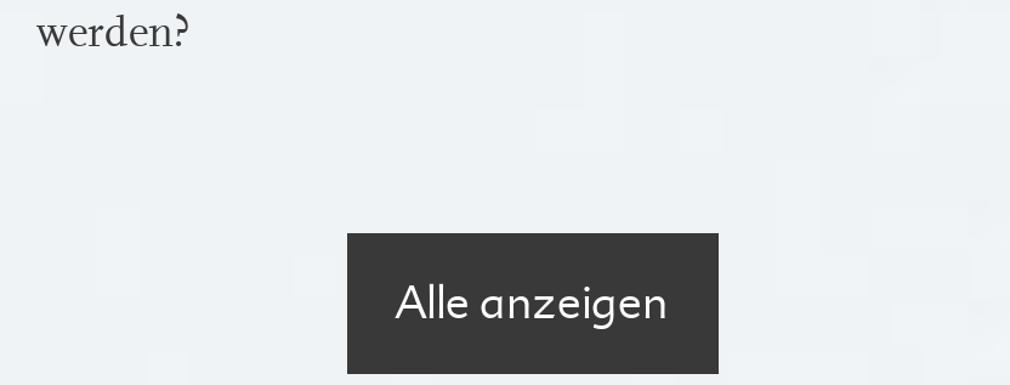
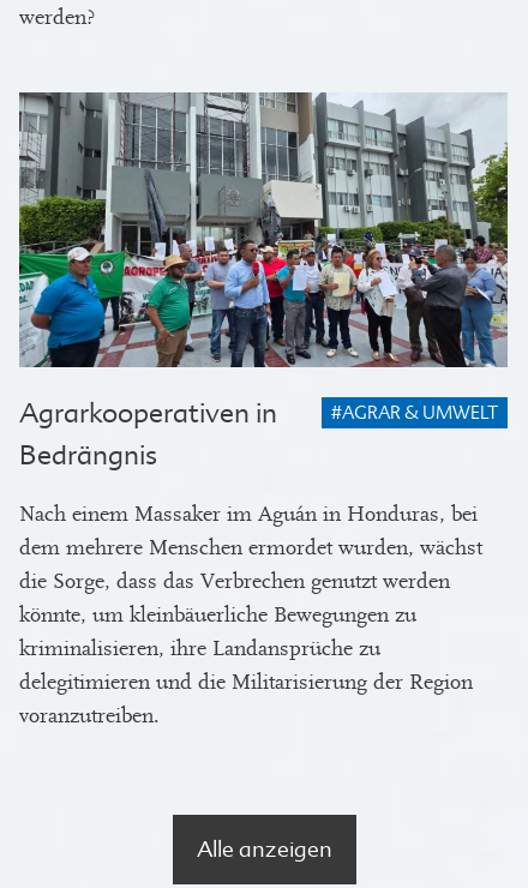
none -> [18,91,509,728] [image] | #AGRAR & UMWELT | Agrarkooperativen in | Bedrängnis | Nach einem Massaker im Aguán in Honduras, bei | dem mehrere Menschen ermordet wurden, wächst | die Sorge, dass das Verbrechen genutzt werden | könnte, um kleinbäuerliche Bewegungen zu | kriminalisieren, ihre Landansprüche zu | delegitimieren und die Militarisierung der Region | voranzutreiben.

